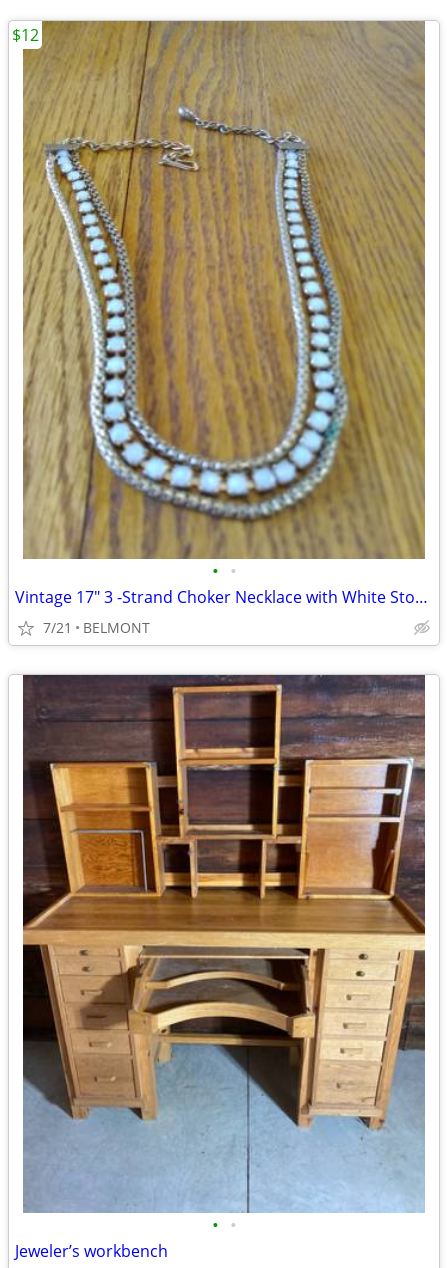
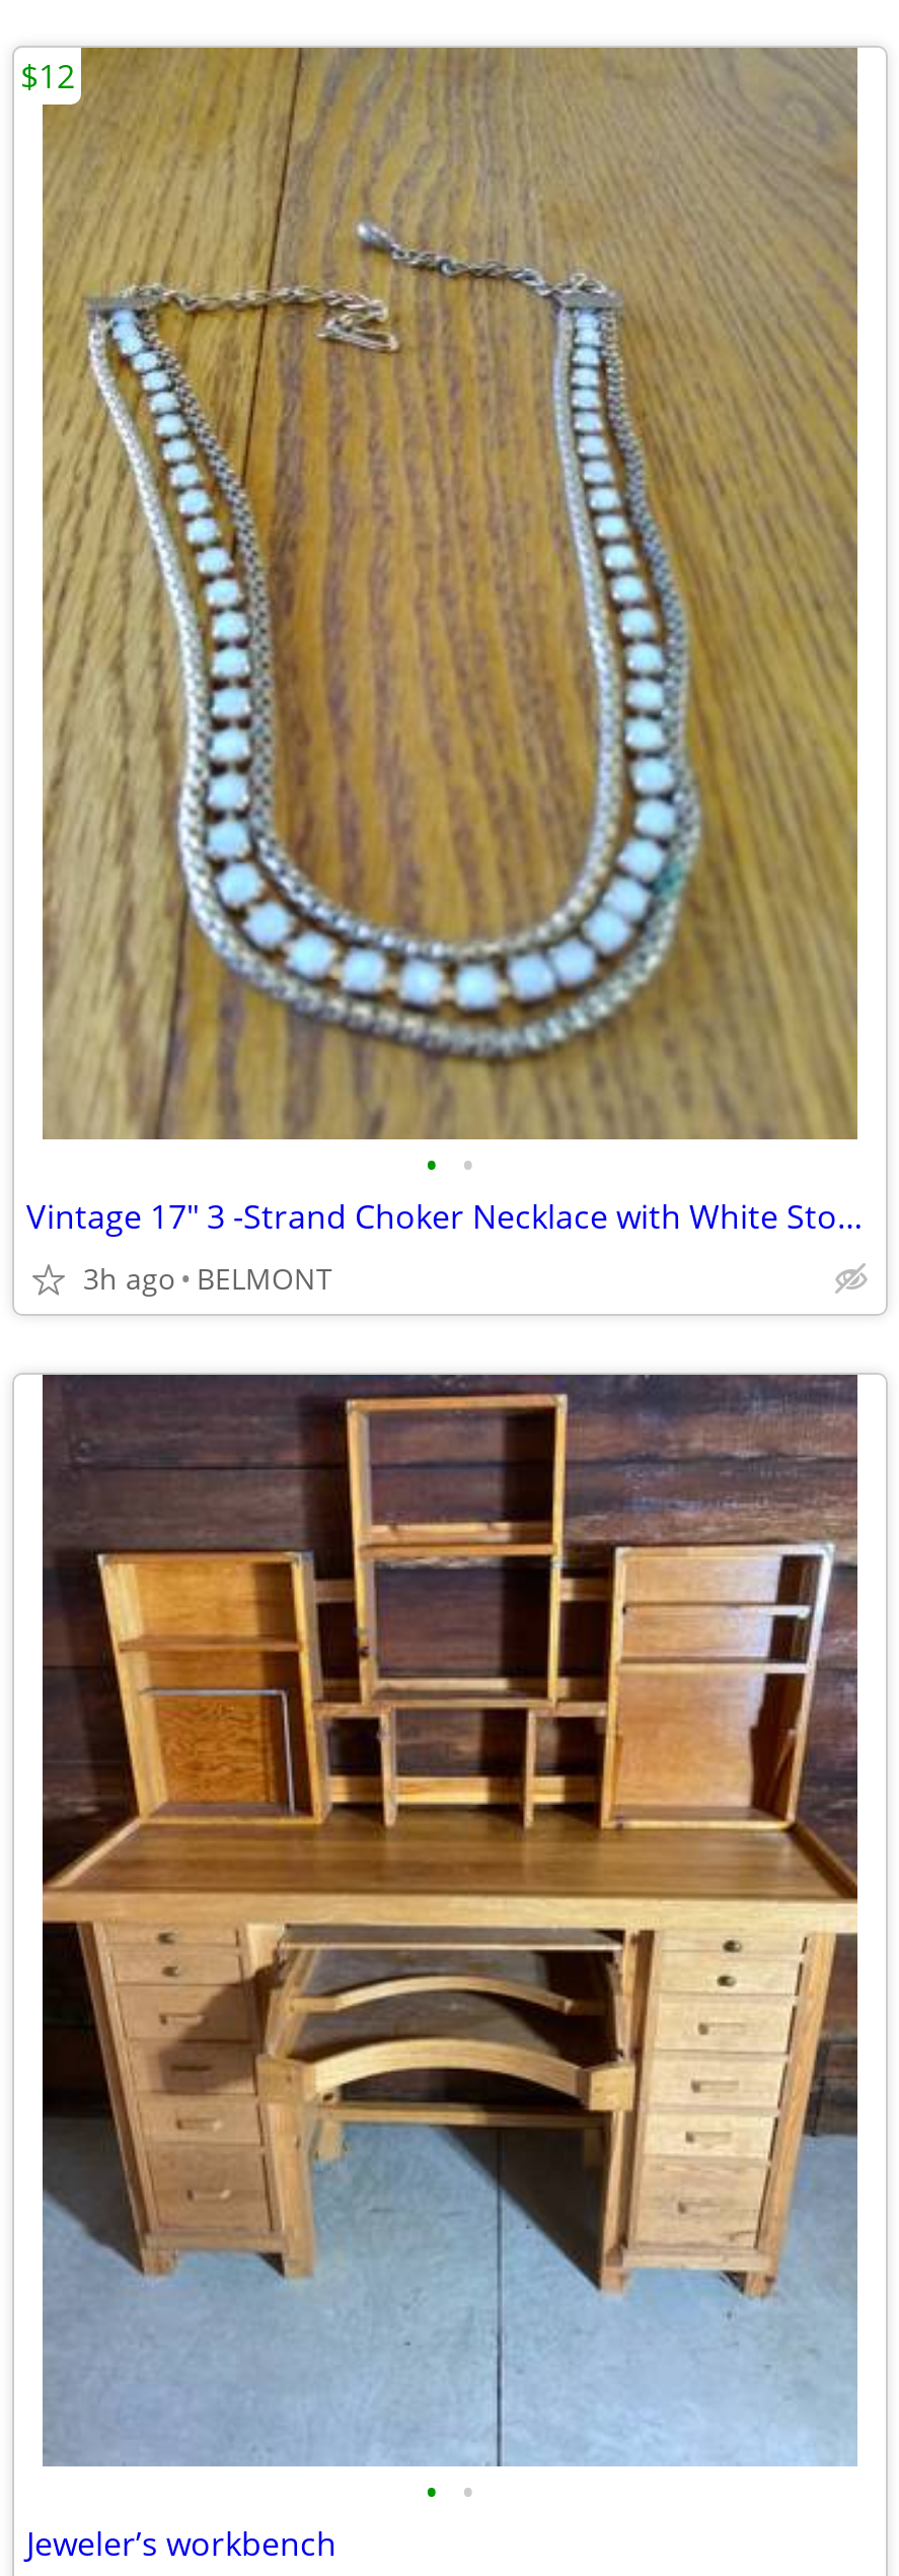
[43,618,150,637] 7/21 BELMONT -> [83,1259,332,1298] 3h ago BELMONT

